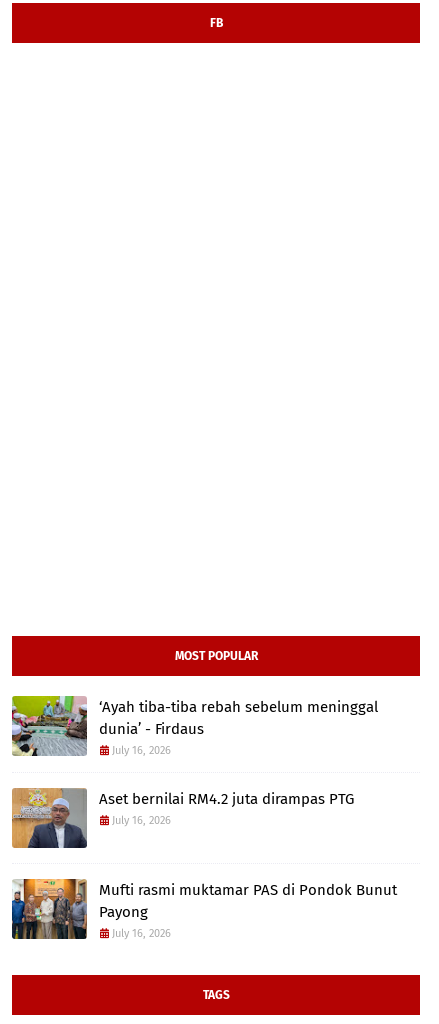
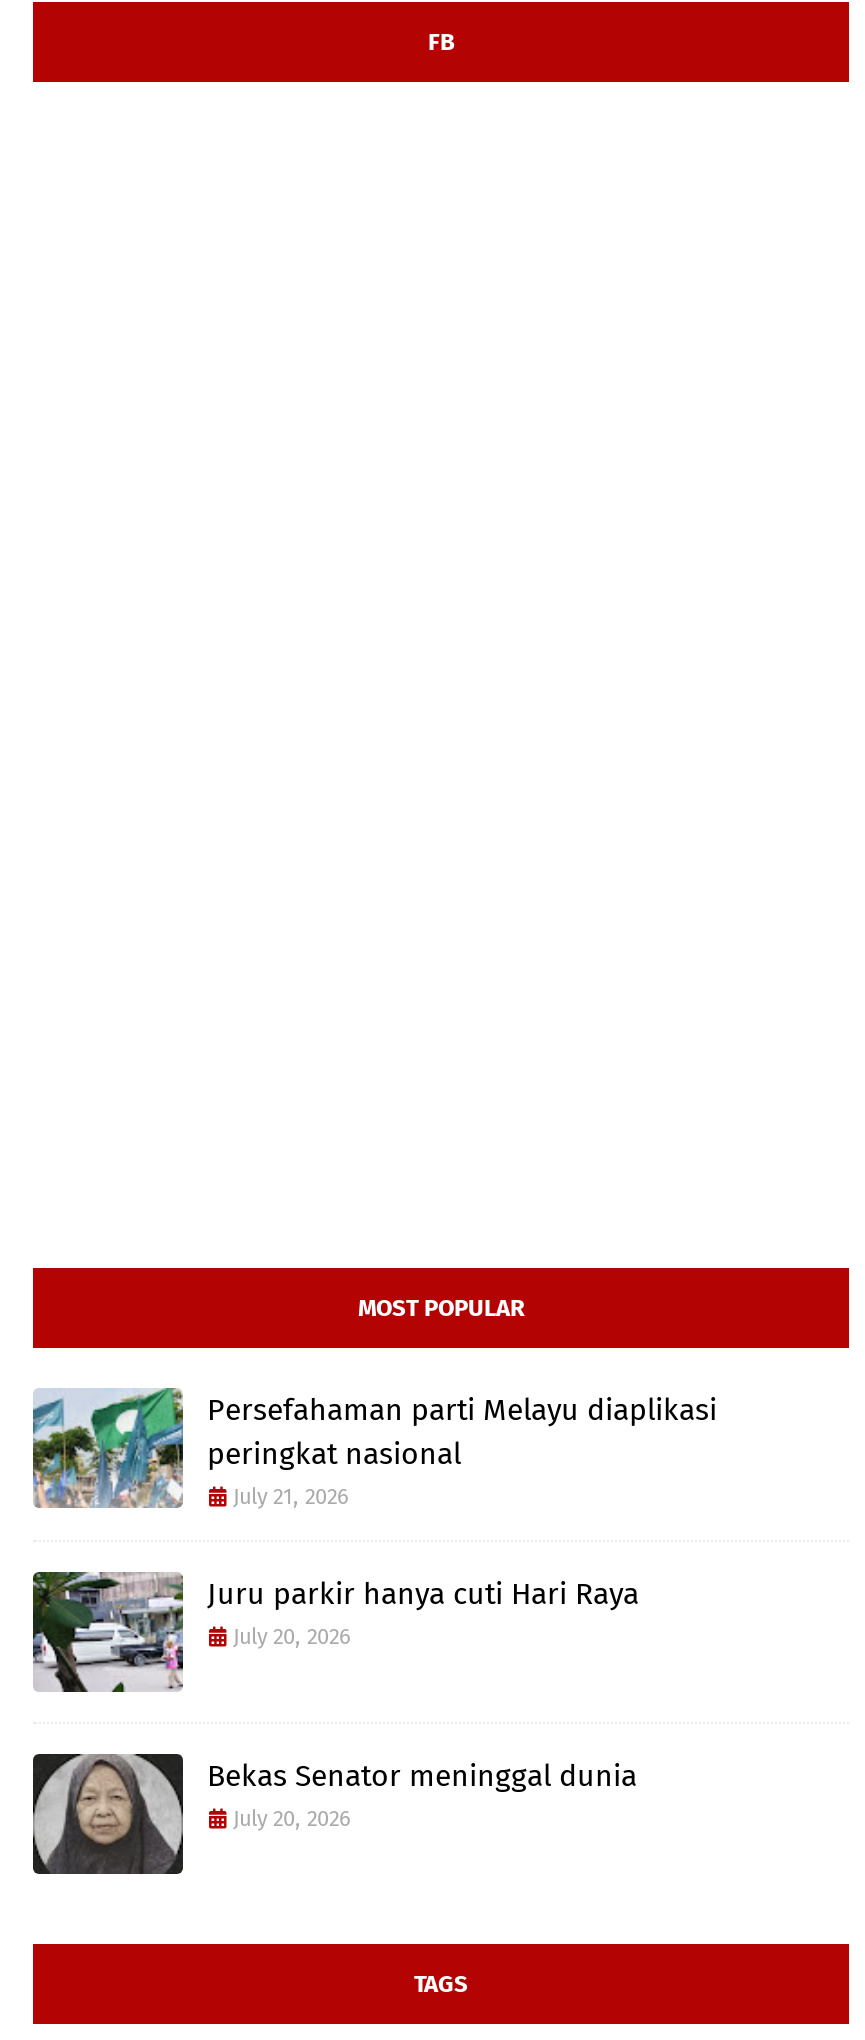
[11,695,378,757] [image] | ‘Ayah tiba-tiba rebah sebelum meninggal | dunia’ - Firdaus | July 16, 2026 -> [31,1388,717,1510] [image] | Persefahaman parti Melayu diaplikasi | peringkat nasional | July 21, 2026
[11,787,354,848] [image] | Aset bernilai RM4.2 juta dirampas PTG | July 16, 2026 -> [31,1570,639,1692] [image] | Juru parkir hanya cuti Hari Raya | July 20, 2026
[11,878,397,940] [image] | Mufti rasmi muktamar PAS di Pondok Bunut | Payong | July 16, 2026 -> [31,1752,637,1874] [image] | Bekas Senator meninggal dunia | July 20, 2026

